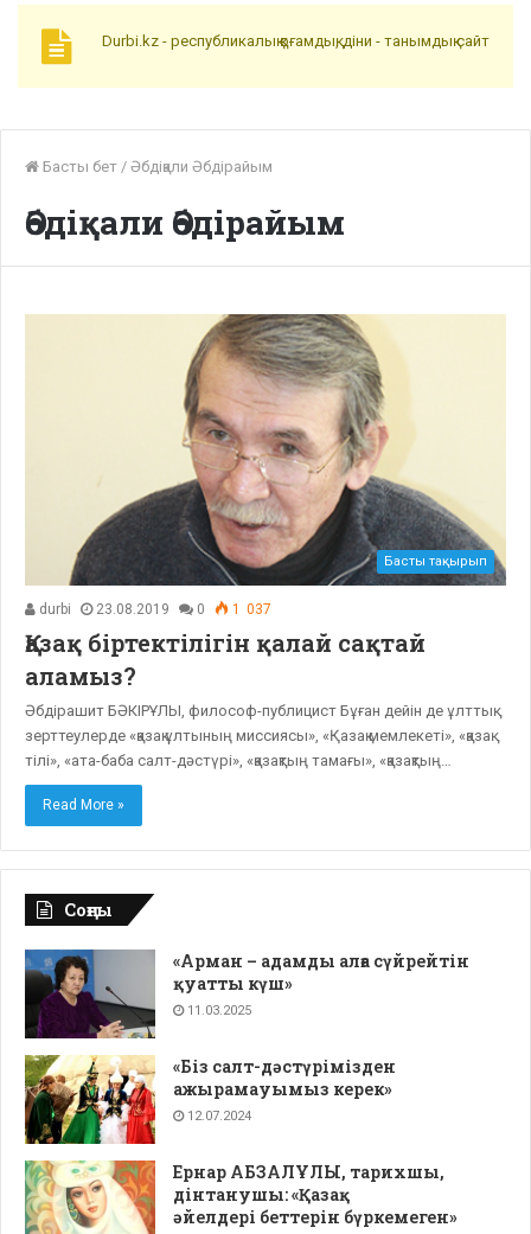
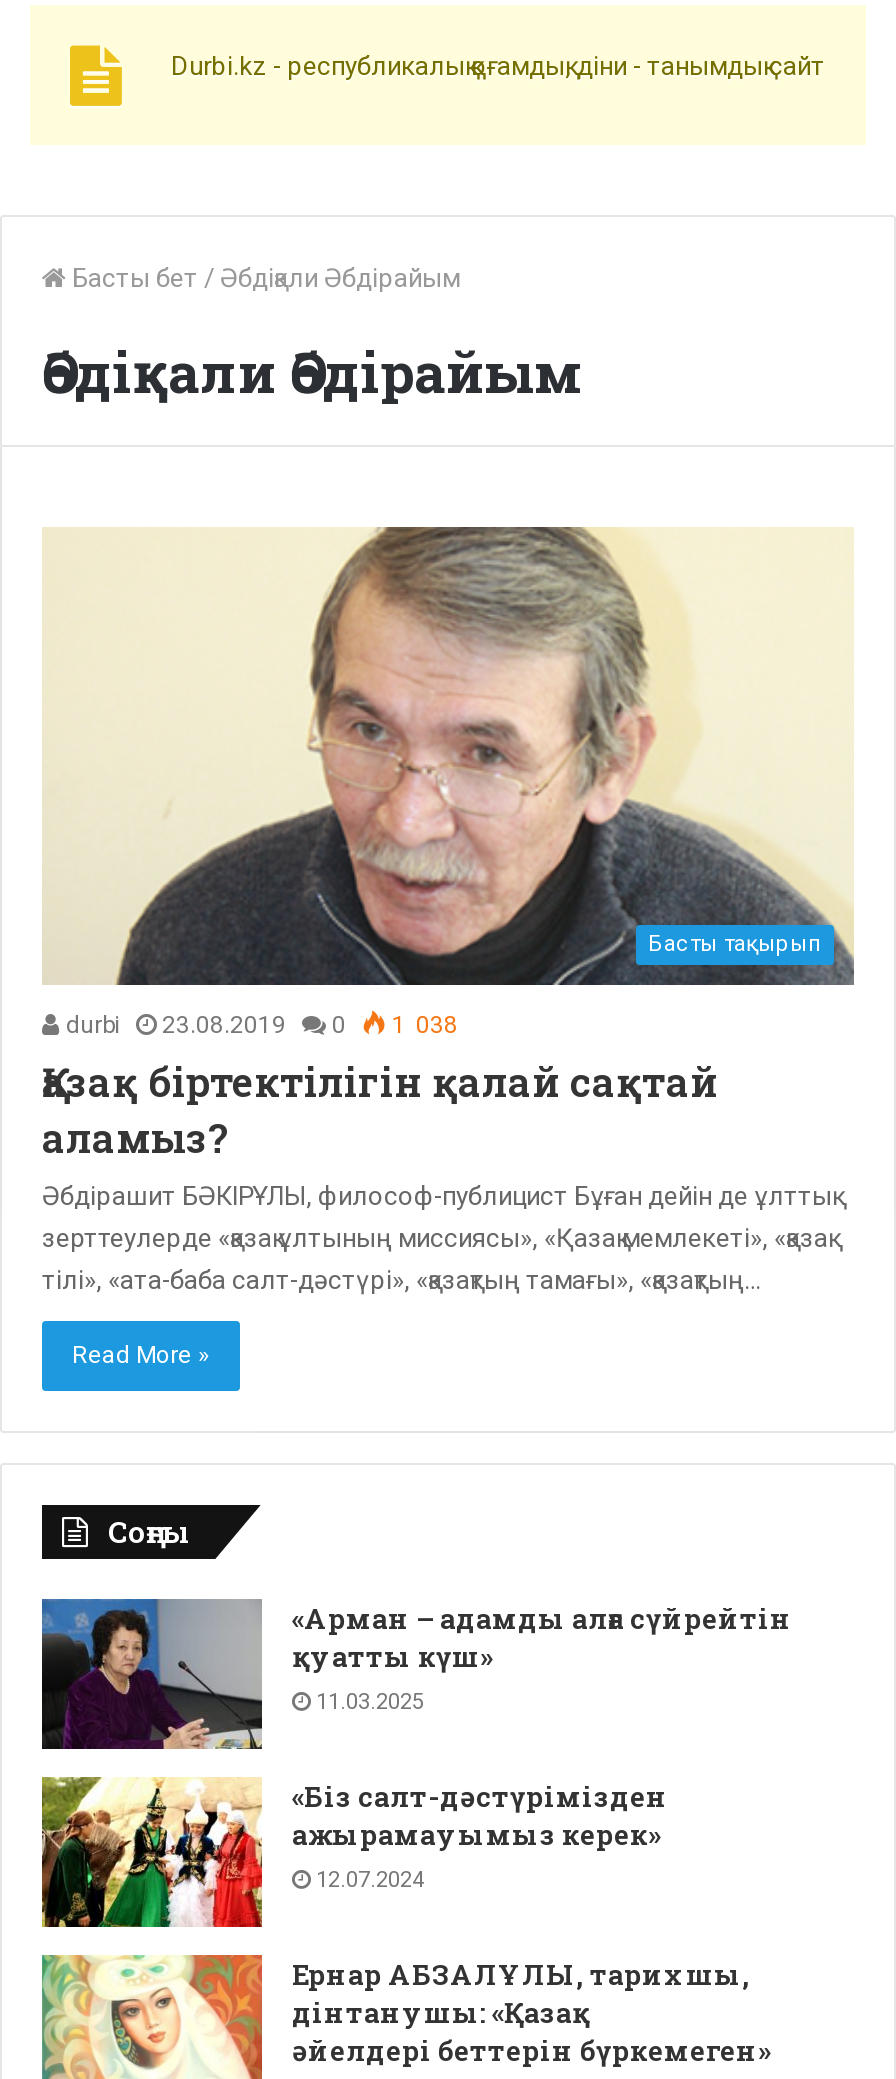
[36,601,271,617] durbi 23.08.2019 0 1 037 -> [60,1010,458,1038] durbi 23.08.2019 0 1 038

